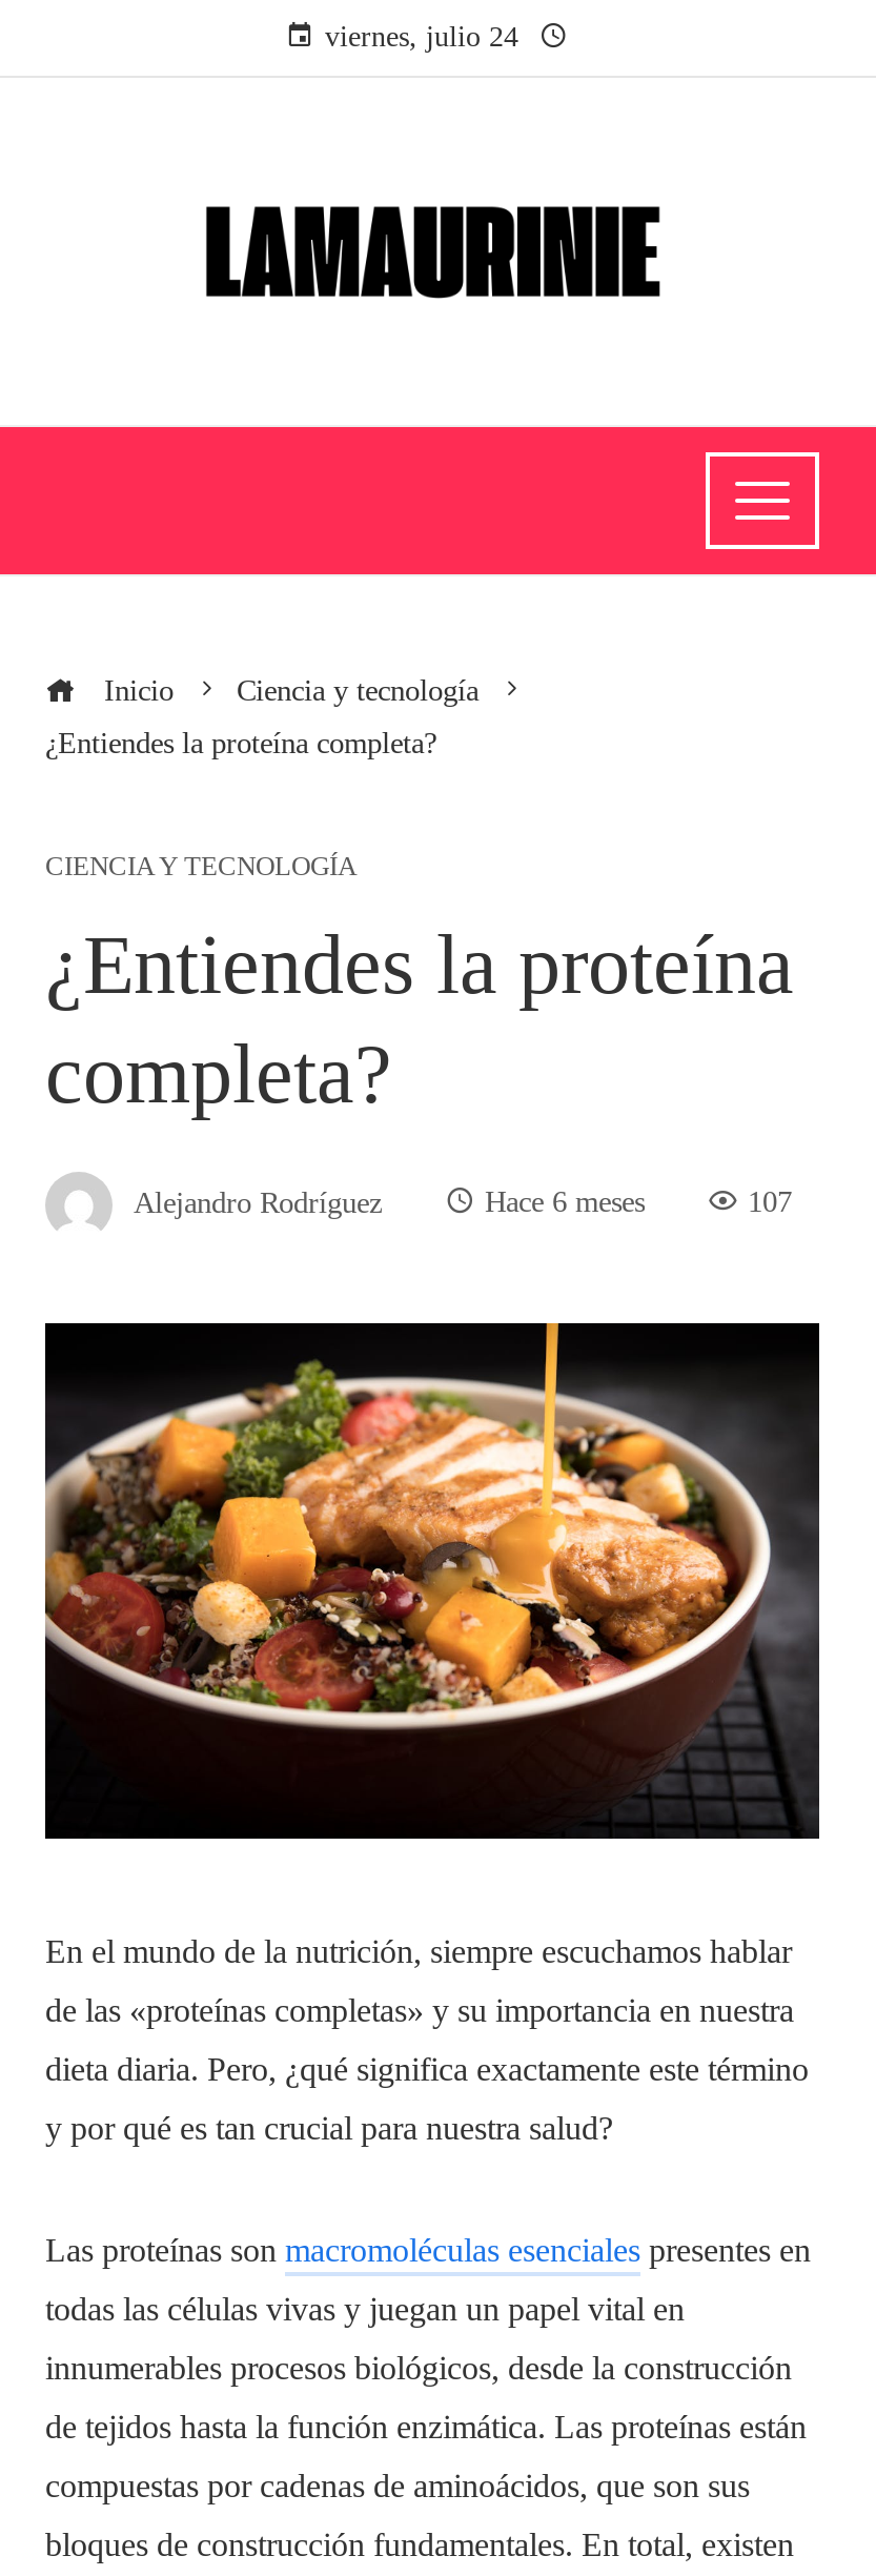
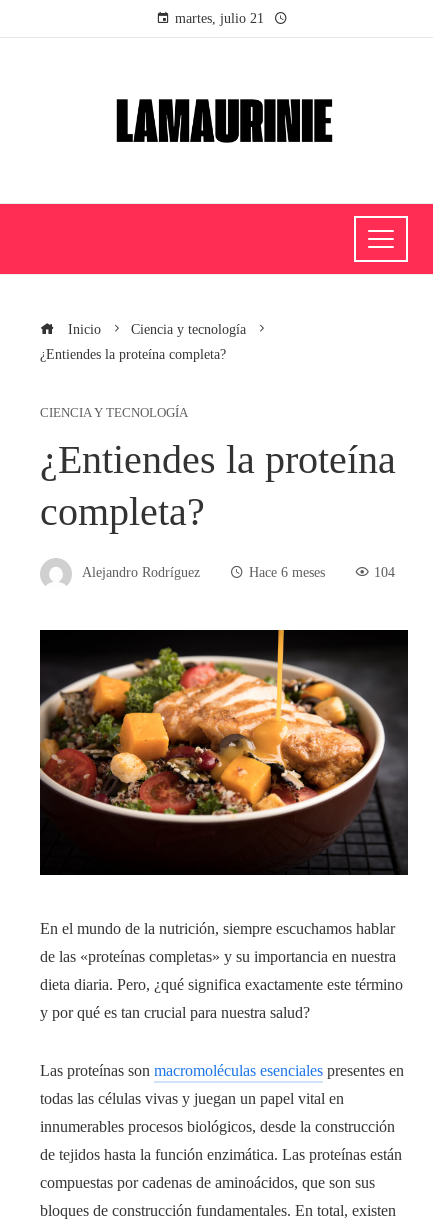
[325,21,518,53] viernes, julio 24 -> [174,11,263,26] martes, julio 21
[748,1185,792,1219] 107 -> [374,564,395,580] 104

